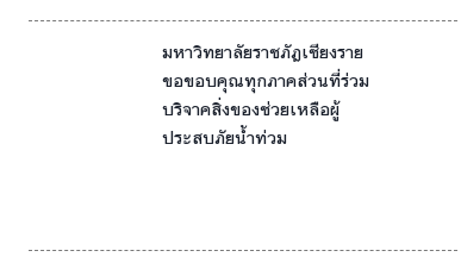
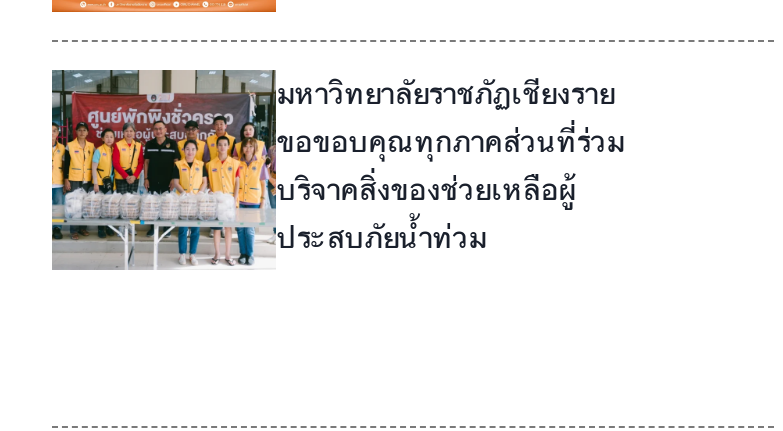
none -> [50,68,270,272] [image]

